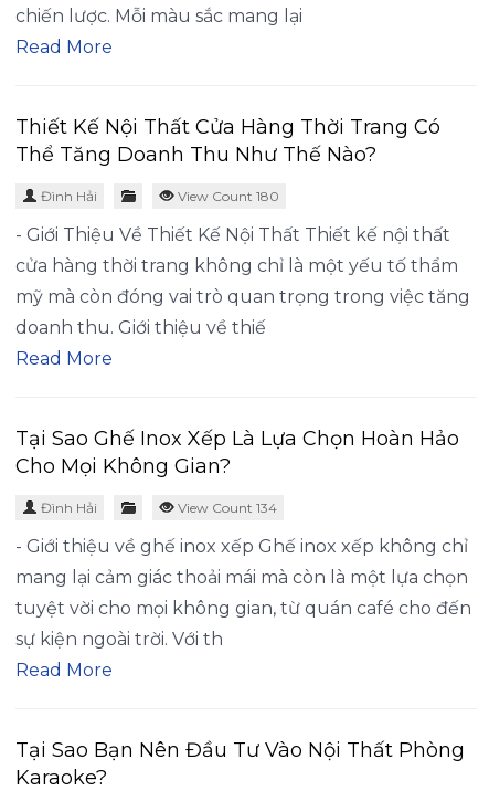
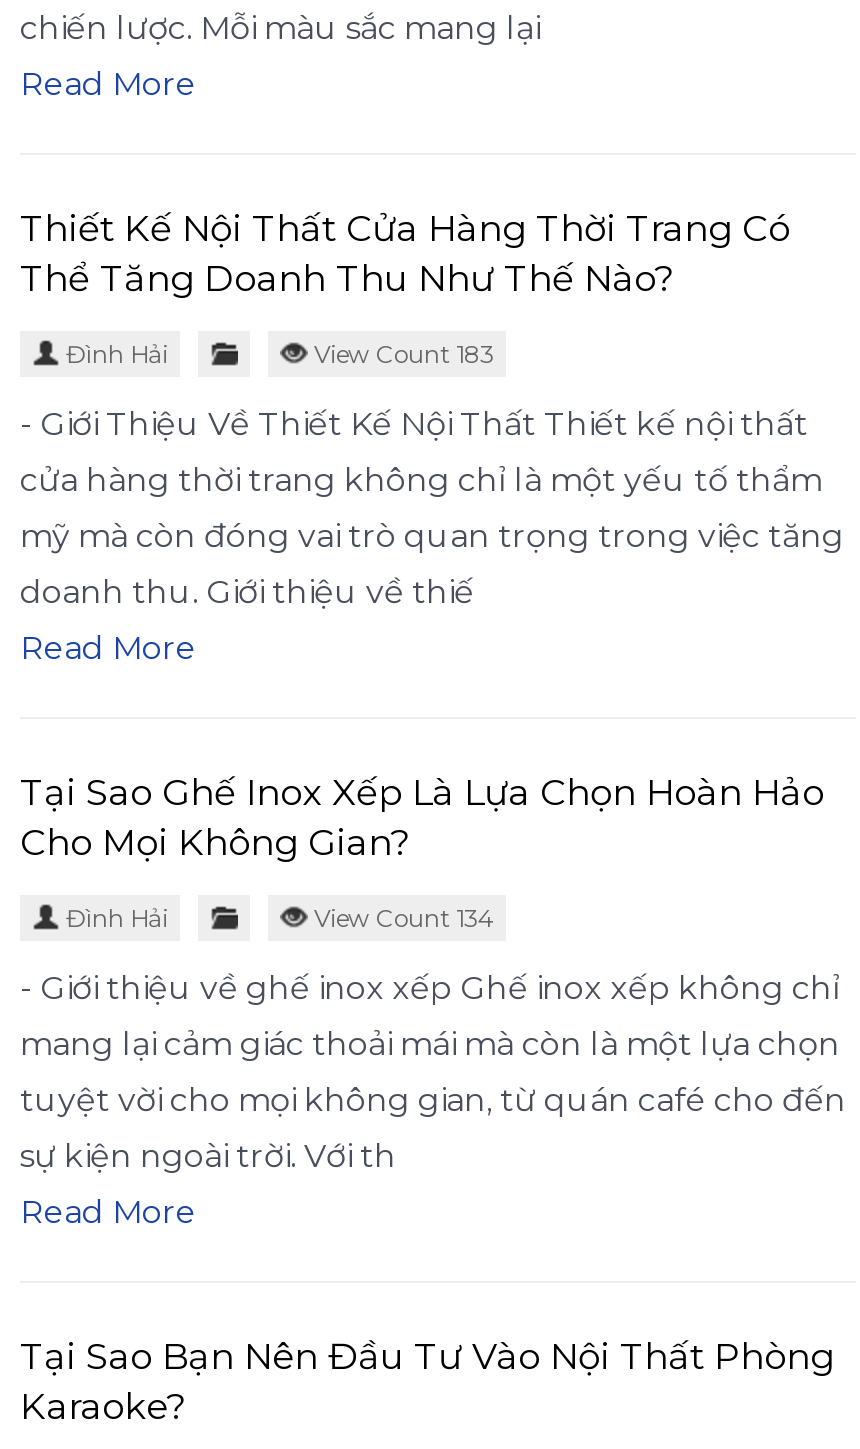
[174,188,279,204] View Count 180 -> [308,339,494,369] View Count 183

